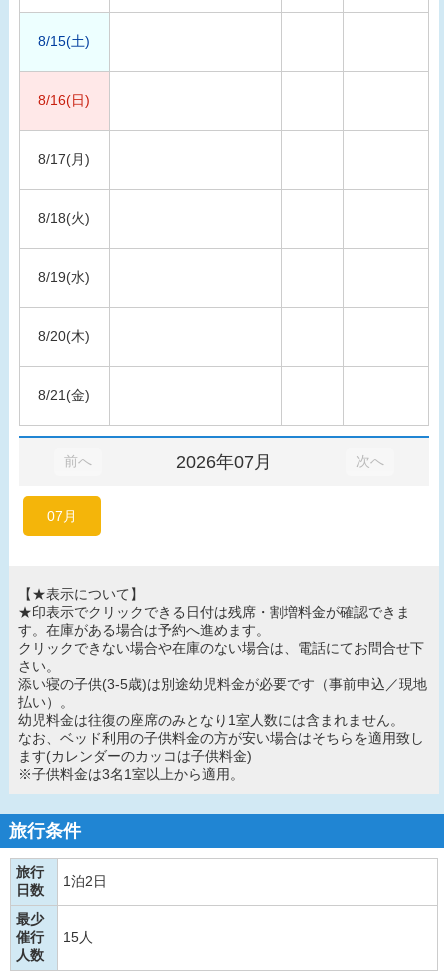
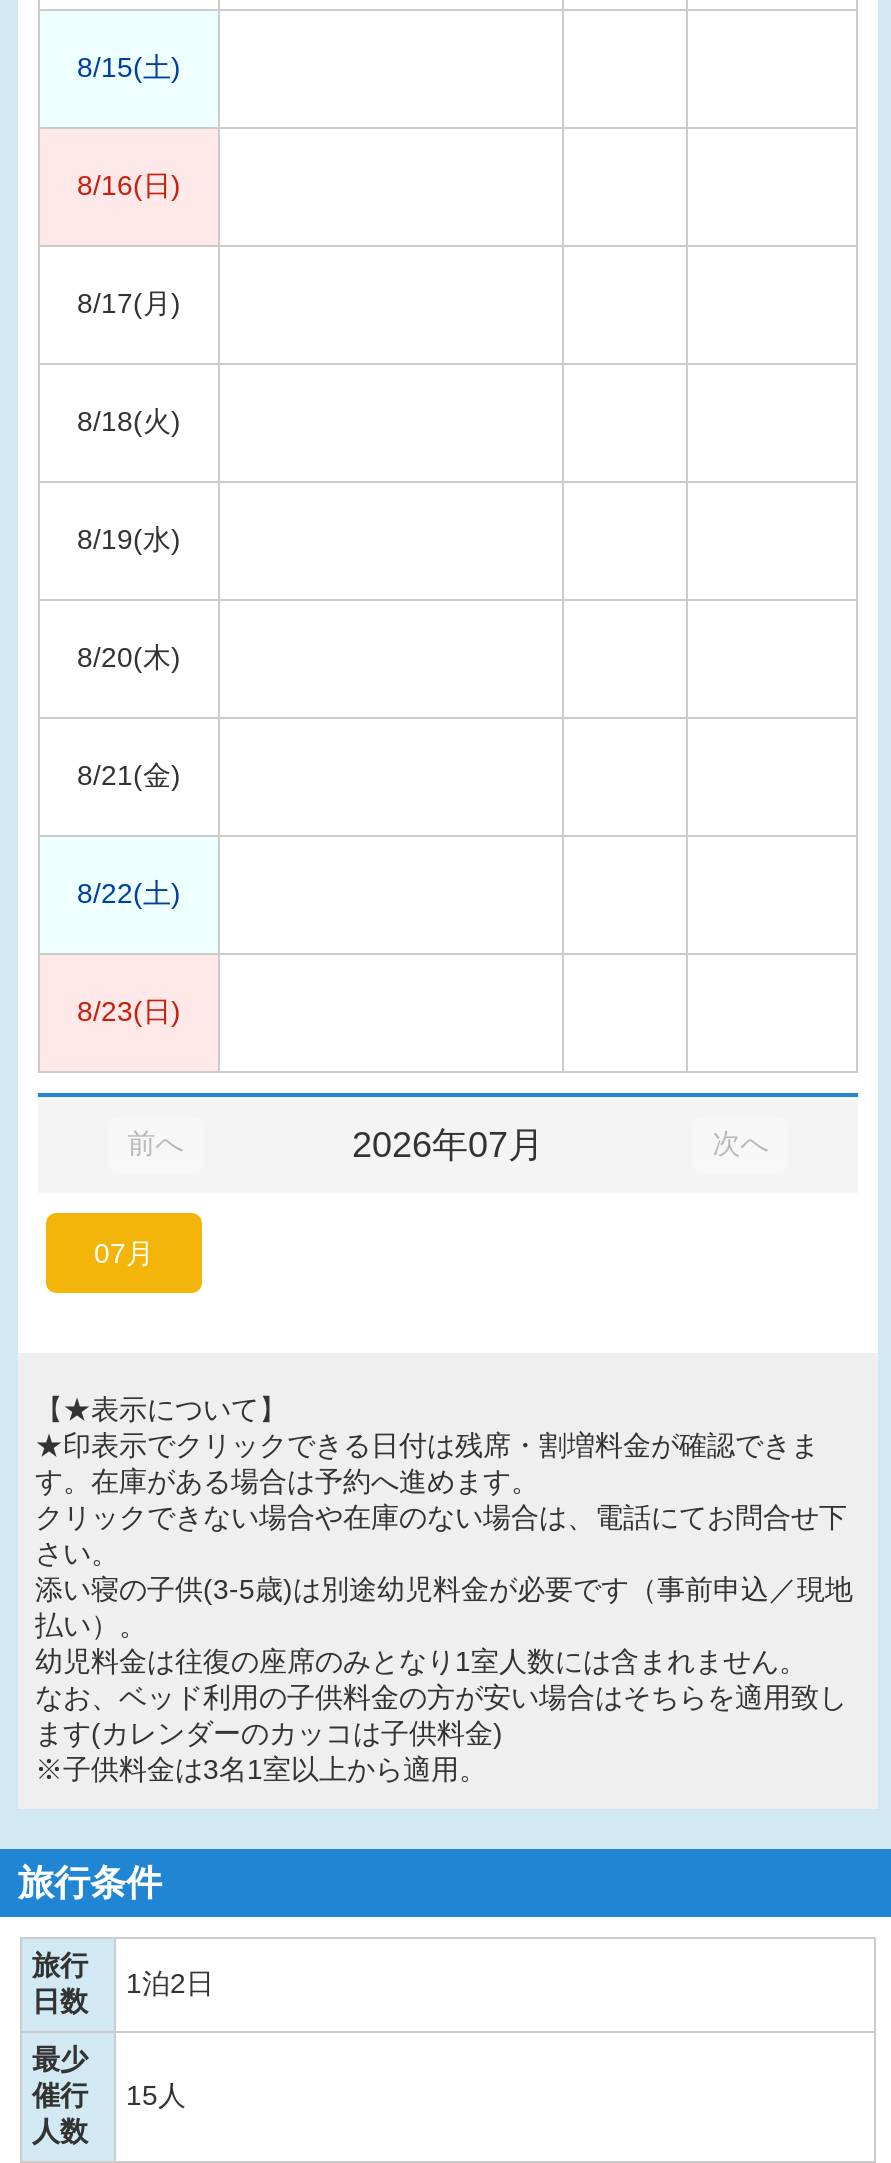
none -> [77,876,181,908] 8/22(土)
none -> [77,994,181,1026] 8/23(日)

